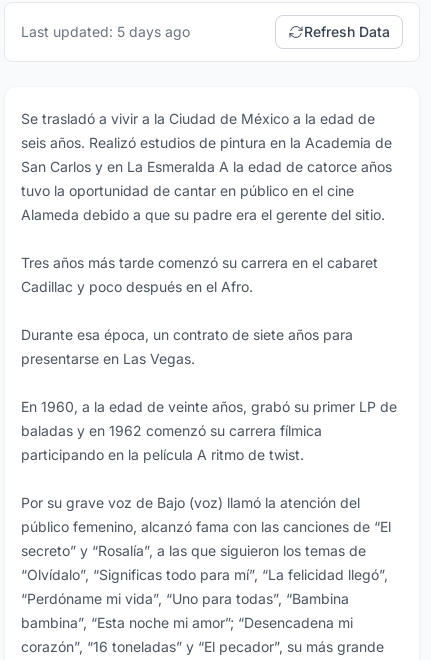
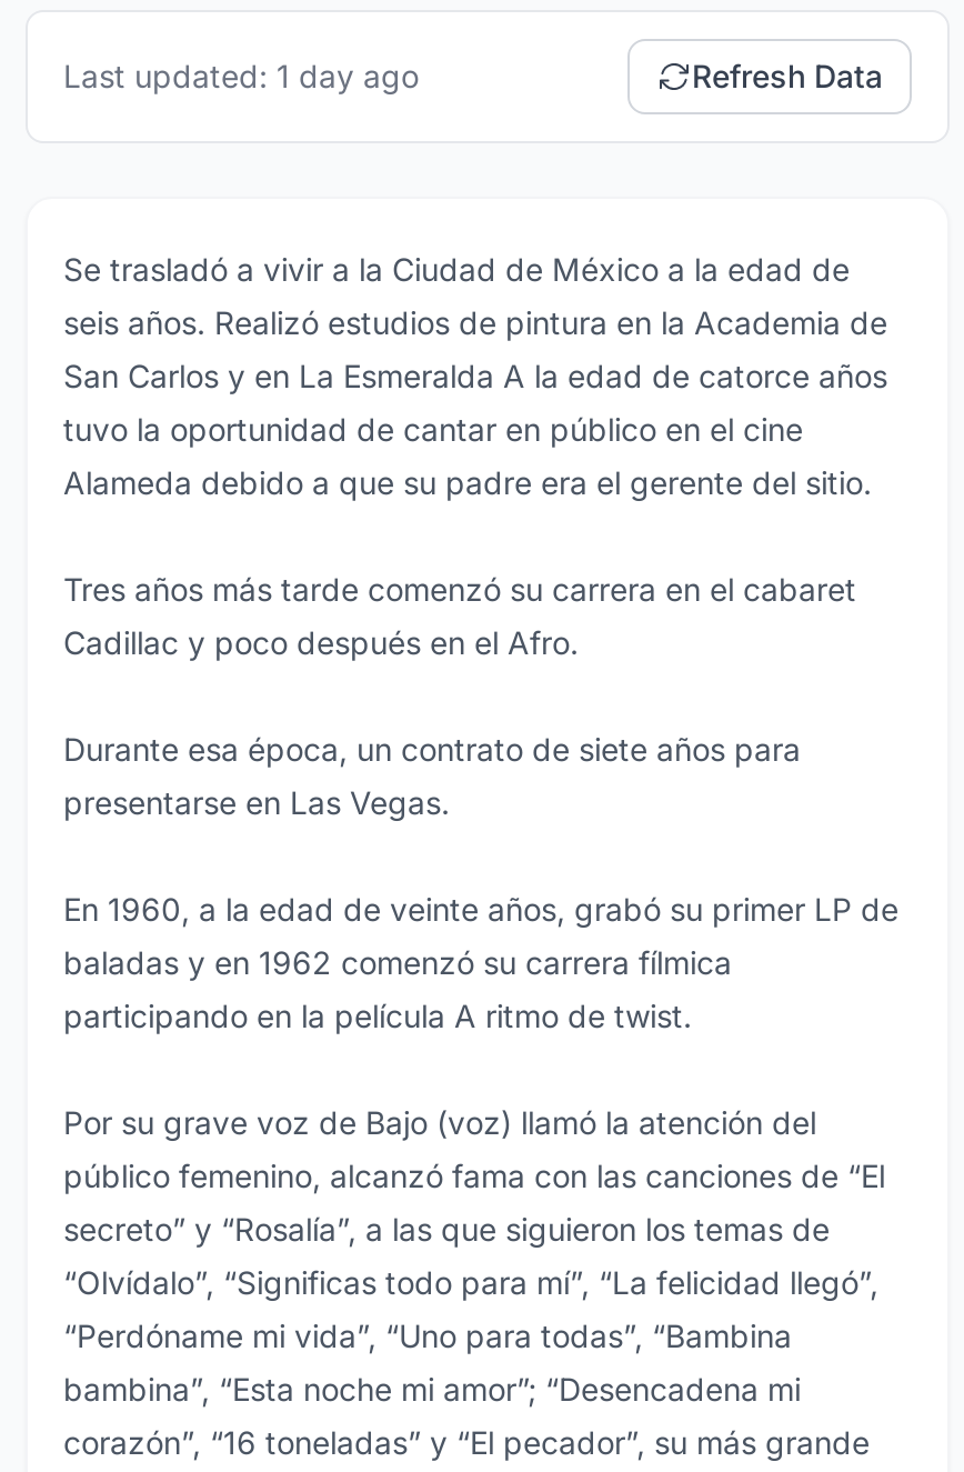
[21,23,190,40] Last updated: 5 days ago -> [63,57,419,94] Last updated: 1 day ago

